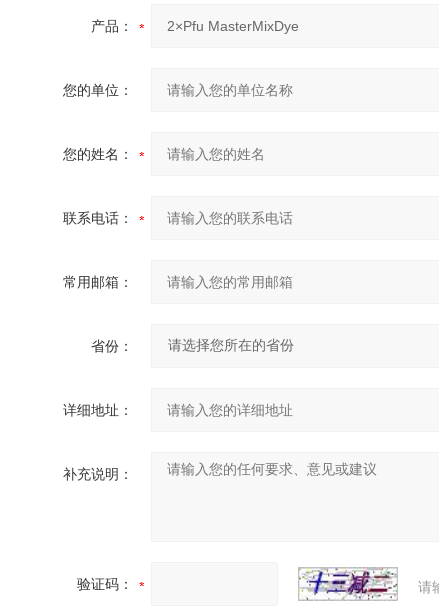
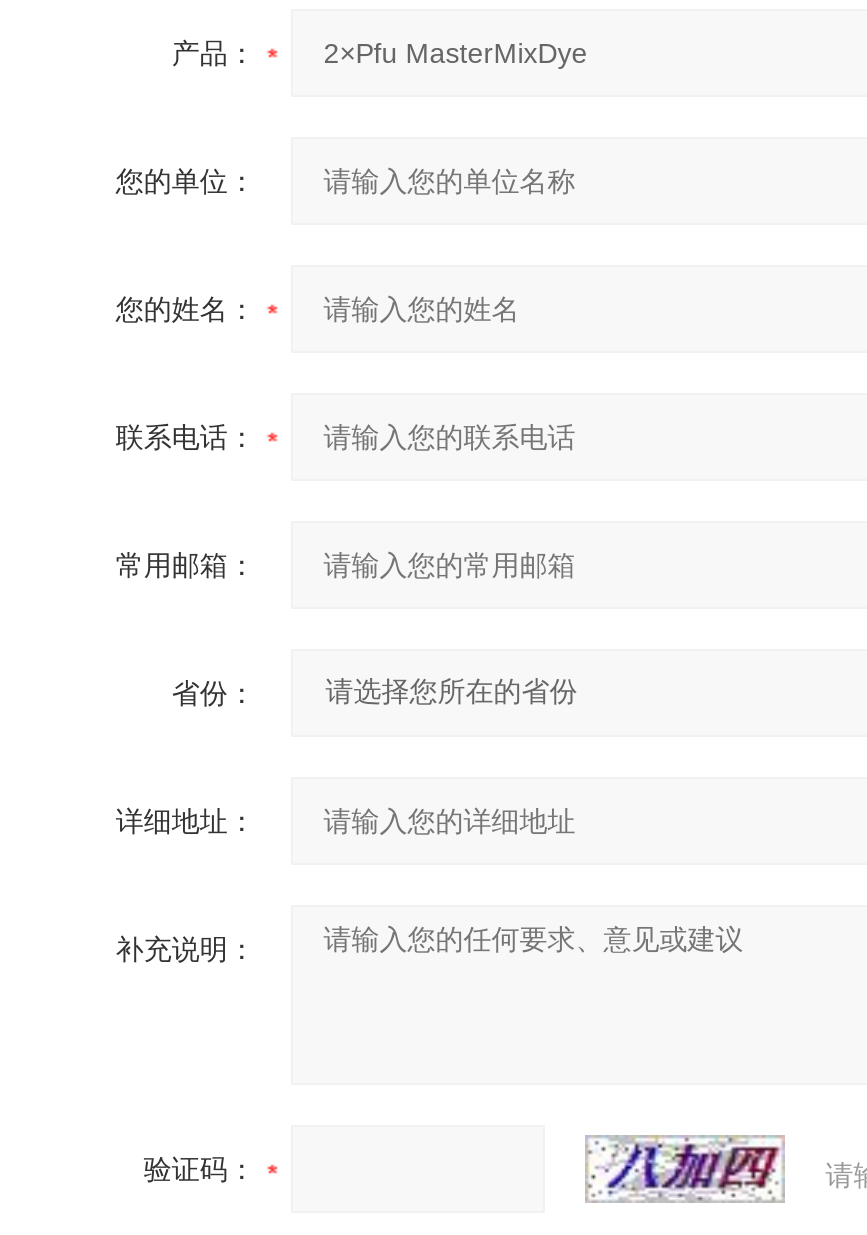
[297,566,398,601] [image] -> [585,1133,785,1203] [image]

